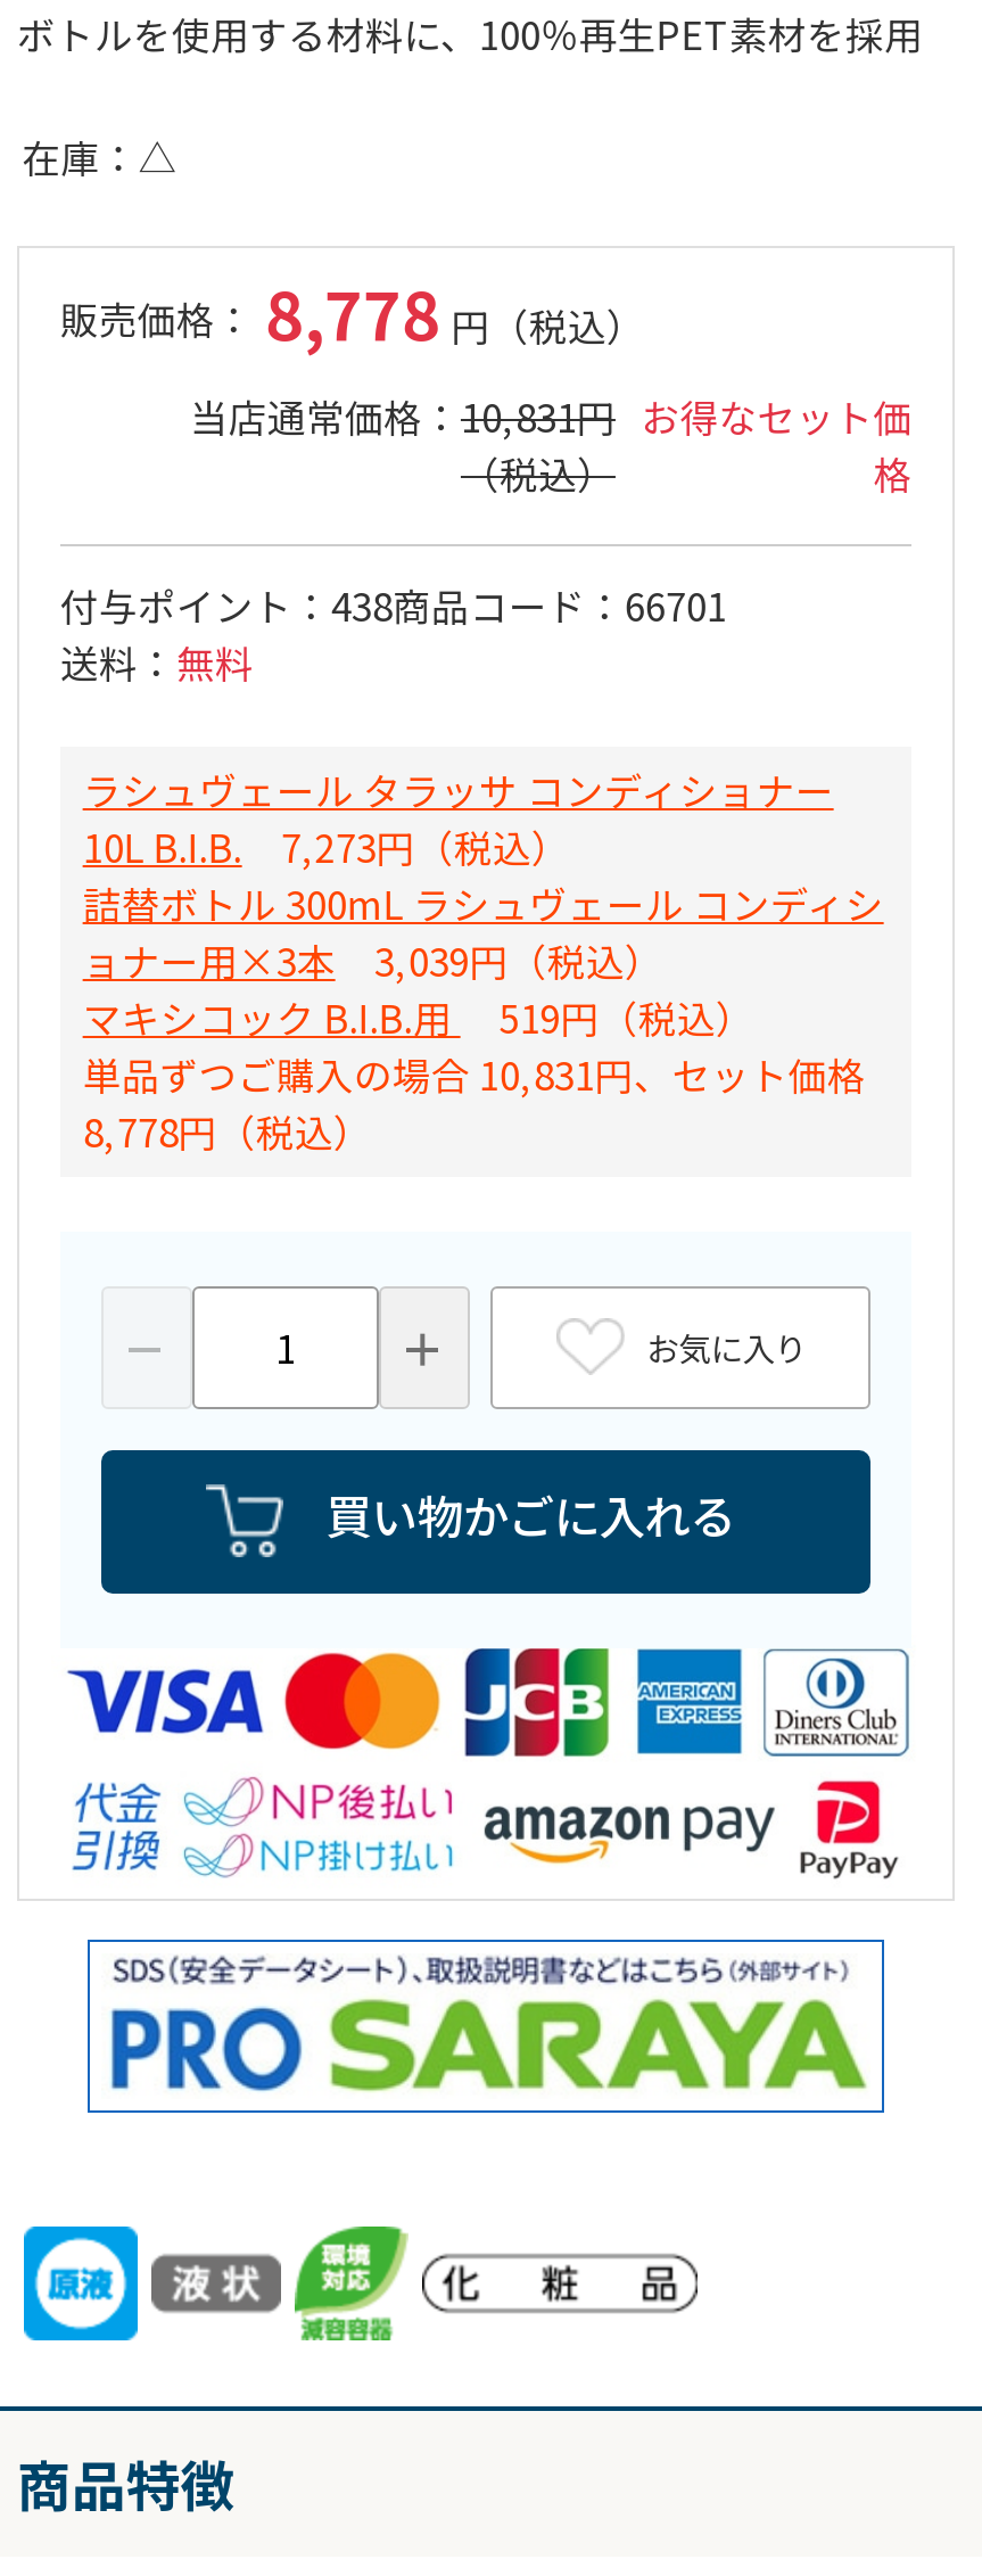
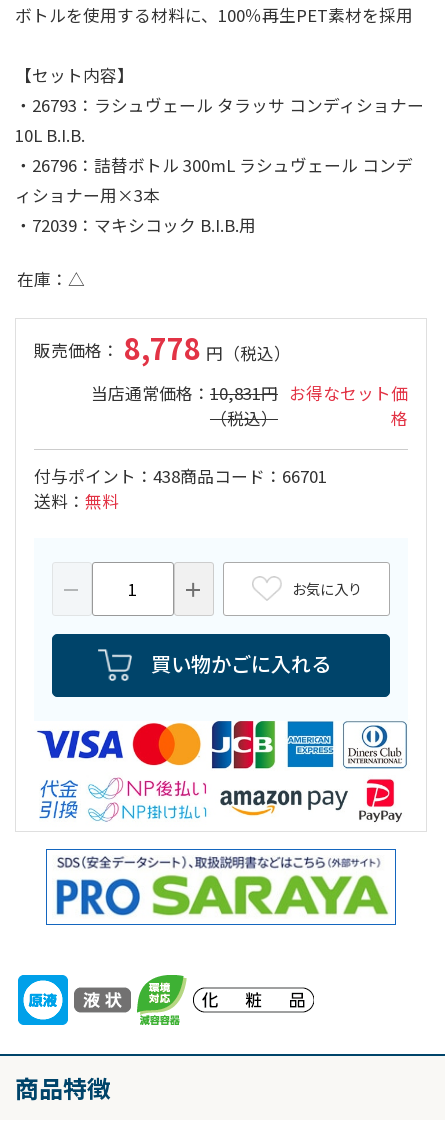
none -> [15,63,424,237] 【セット内容】 | ・26793：ラシュヴェール タラッサ コンディショナー | 10L B.I.B. | ・26796：詰替ボトル 300mL ラシュヴェール コンデ | ィショナー用×3本 | ・72039：マキシコック B.I.B.用
moved [22,129,912,690] -> [17,267,408,513]: 在庫 | 8,778 | 格 | 付与ポイント | 438商品コード | 66701 | 送料
[83,763,884,1159] ラシュヴェール タラッサ コンディショナー | 10L B.I.B. 7,273円（税込） | 詰替ボトル 300mL ラシュヴェール コンディシ | ョナー用×3本3,039円（税込） | マキシコック B.I.B.用519円（税込） | 単品ずつご購入の場合 10,831円、セット価格 | 8,778円（税込） -> none

